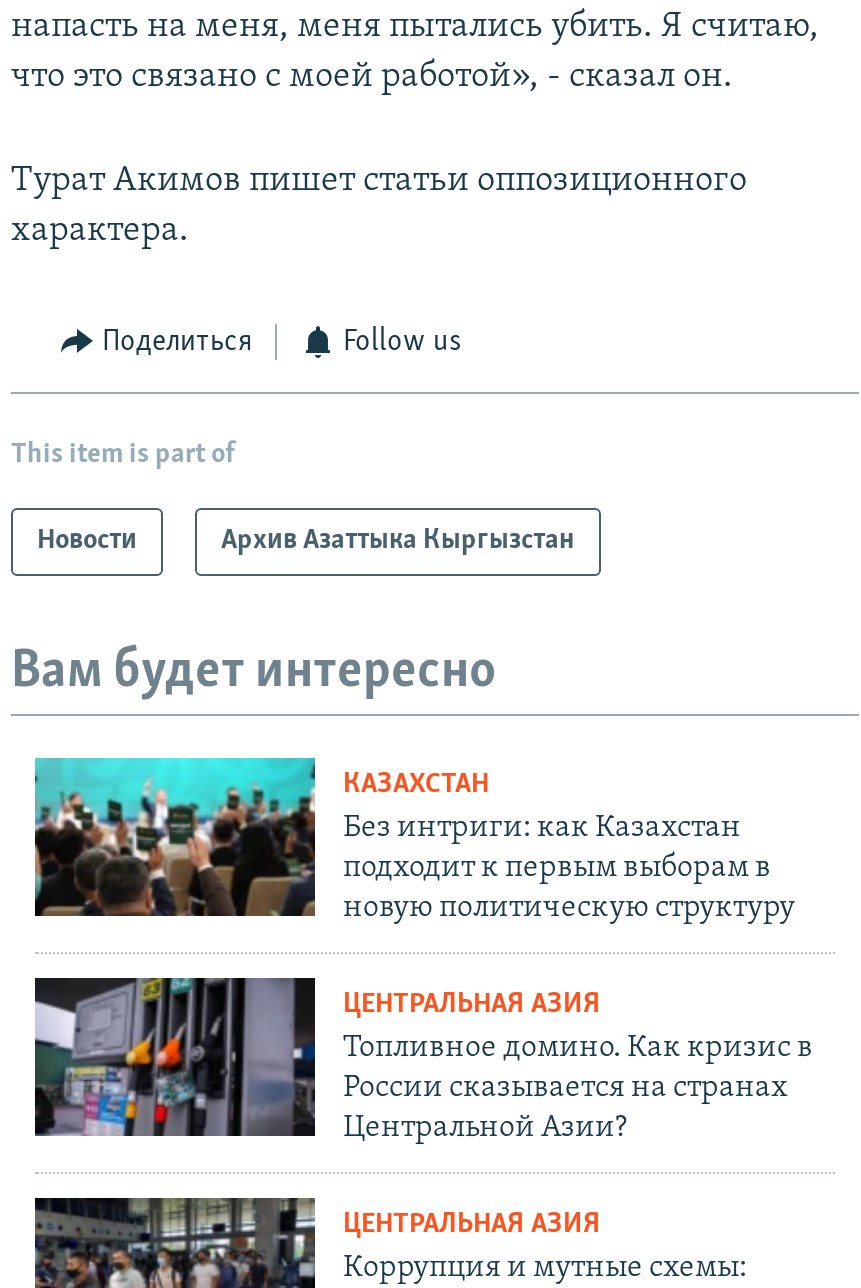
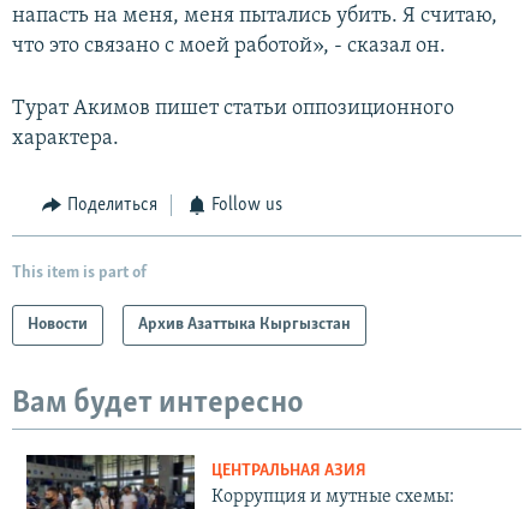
[33,756,813,1145] [image] | КАЗАХСТАН | Без интриги: как Казахстан | подходит к первым выборам в | новую политическую структуру | ЦЕНТРАЛЬНАЯ АЗИЯ | Топливное домино. Как кризис в | России сказывается на странах | Центральной Азии? -> none
[33,948,315,1138] [image] -> none

